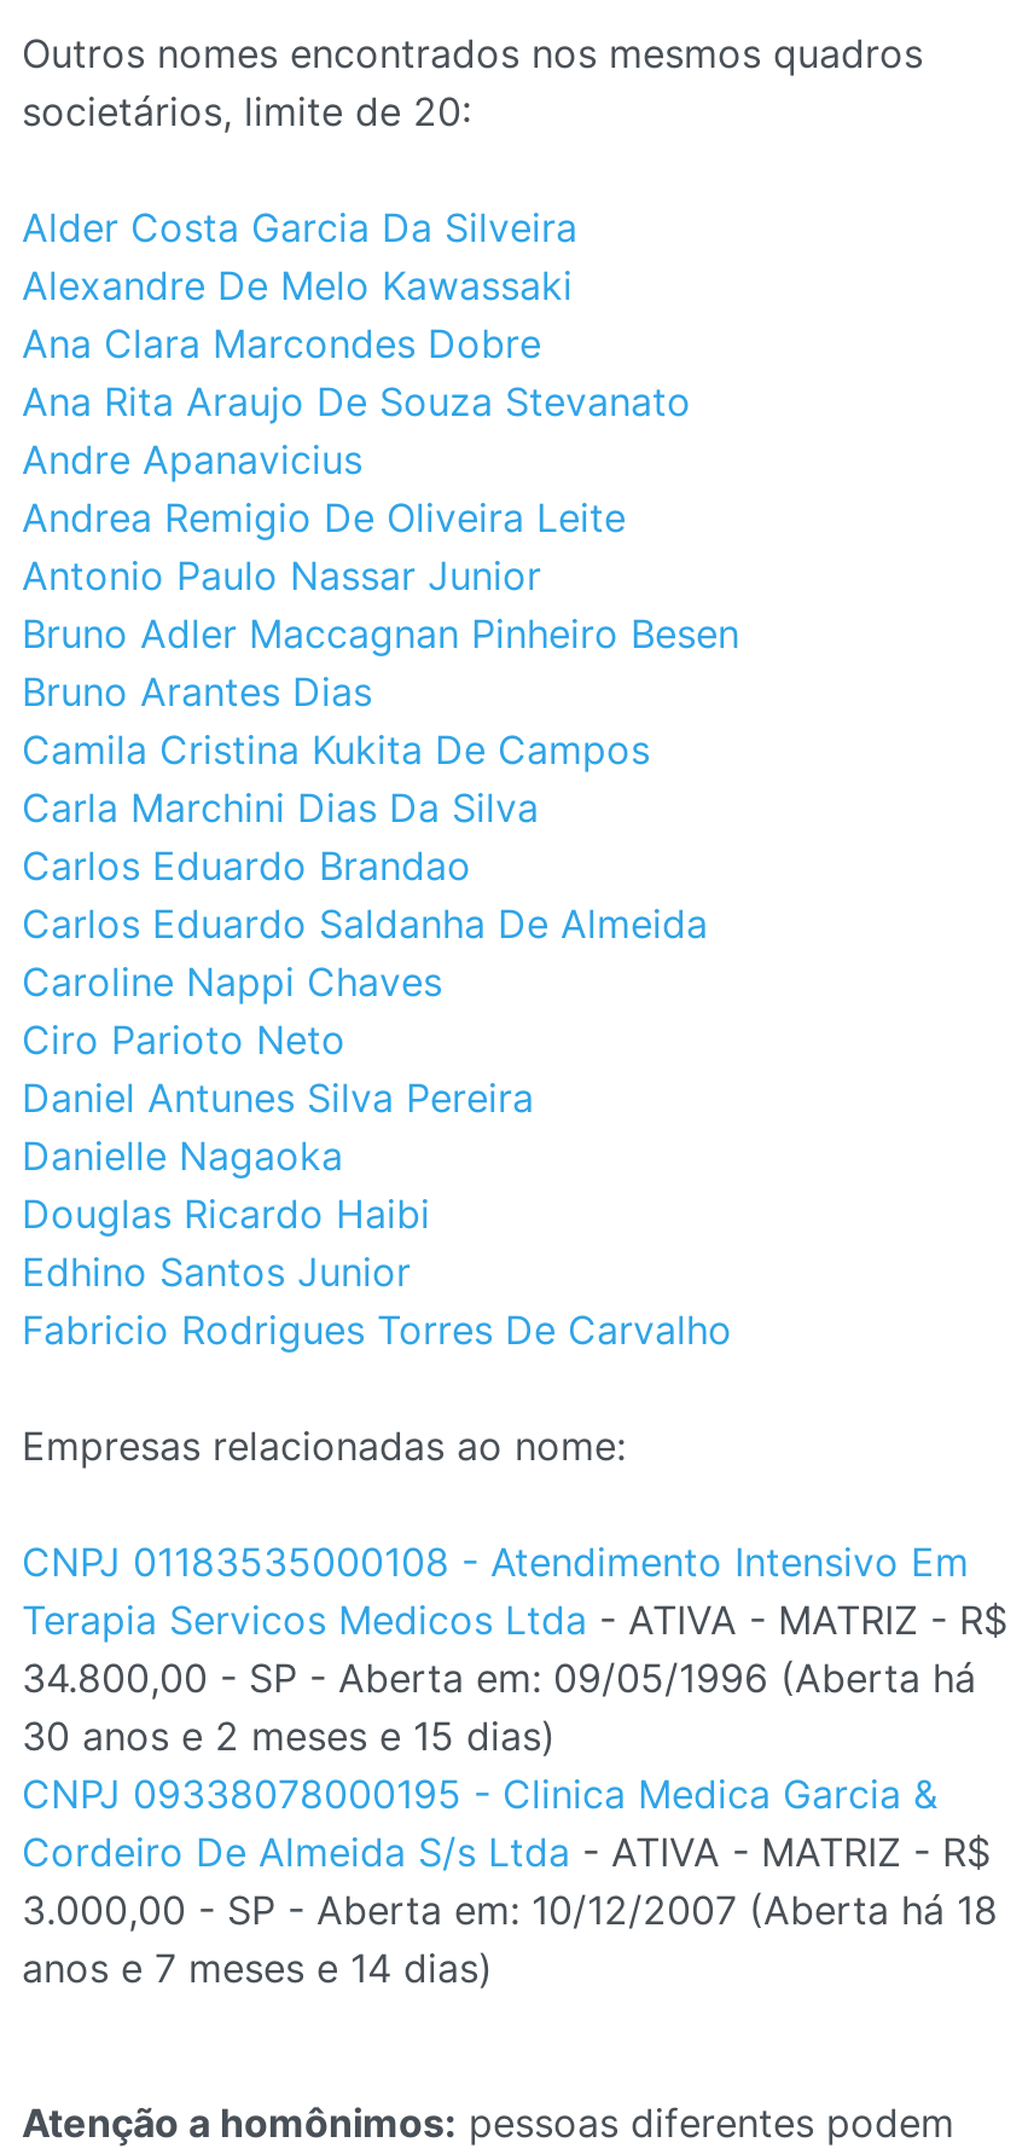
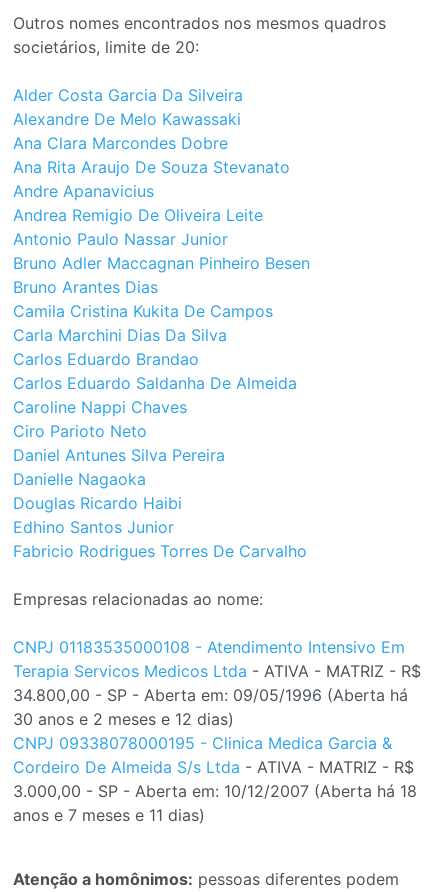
[22,1712,556,1760] 30 anos e 2 meses e 15 dias) -> [13,709,234,729] 30 anos e 2 meses e 12 dias)
[22,1944,493,1992] anos e 7 meses e 14 dias) -> [13,805,205,825] anos e 7 meses e 11 dias)

